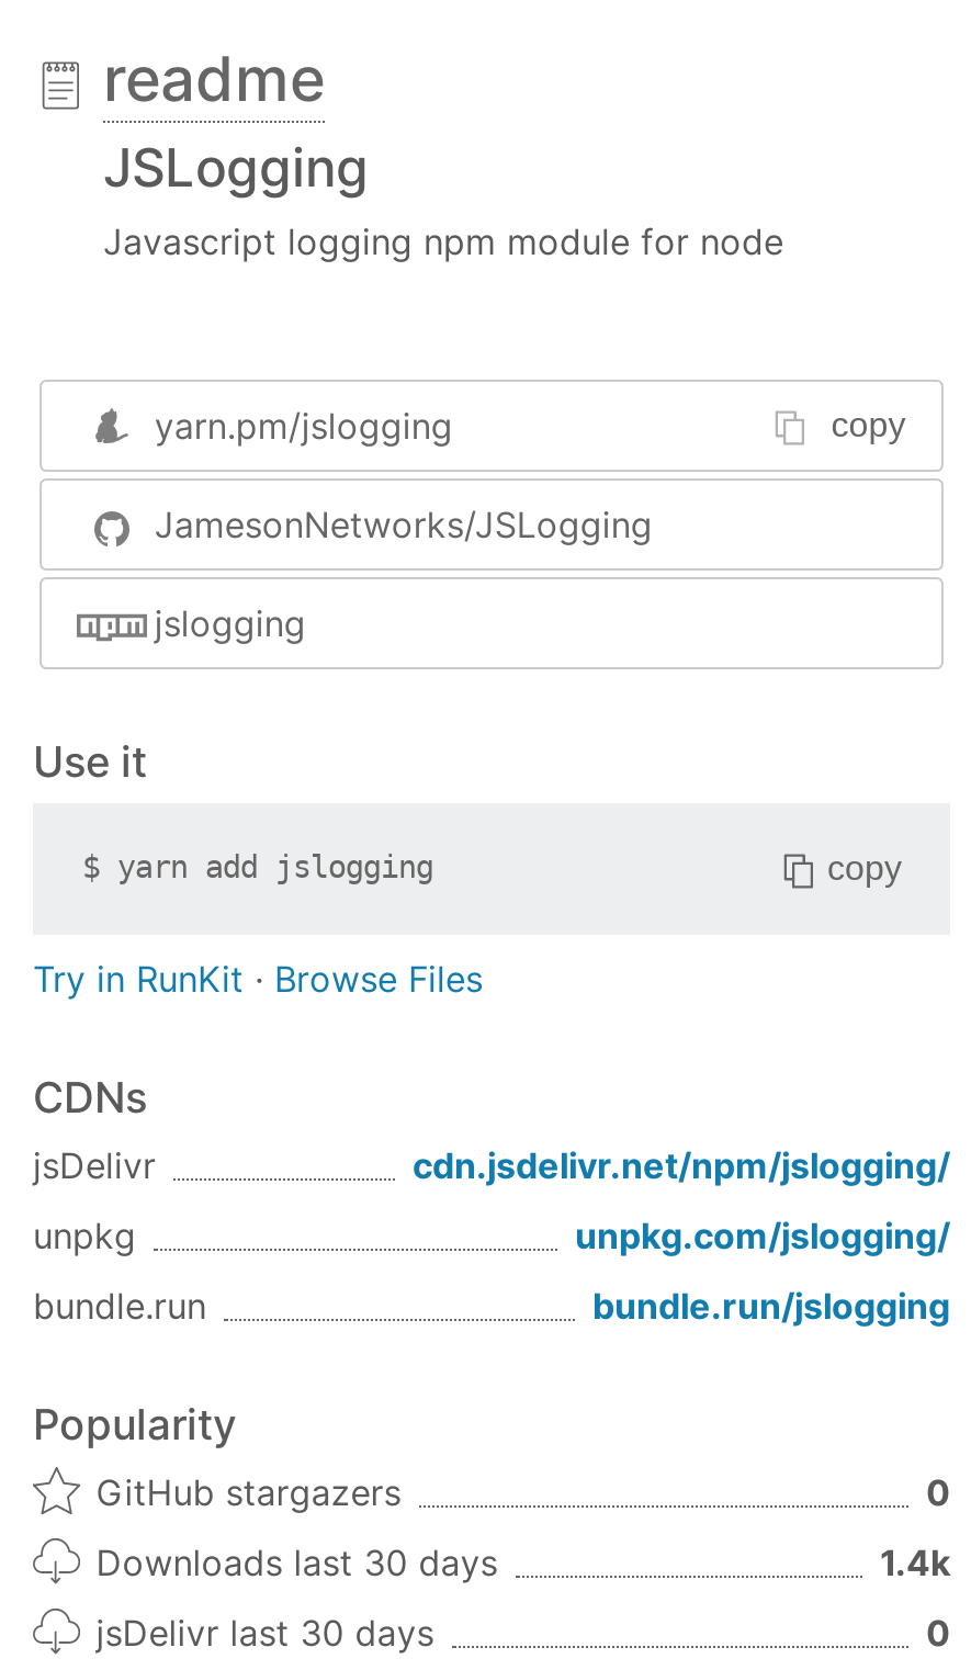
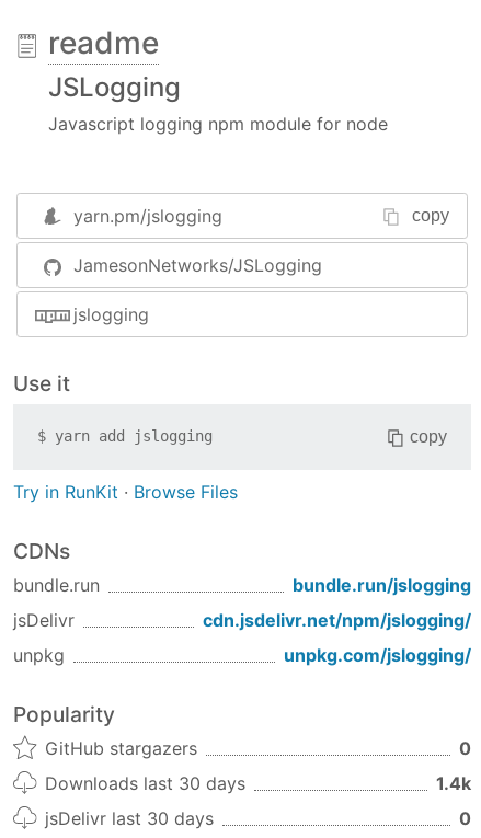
moved [33,1142,950,1256] -> [13,609,471,665]: jsDelivr | cdn.jsdelivr.net/npm/jslogging/ | unpkg | unpkg.com/jslogging/
moved [33,1283,950,1327] -> [13,573,471,595]: bundle.run | bundle.run/jslogging

